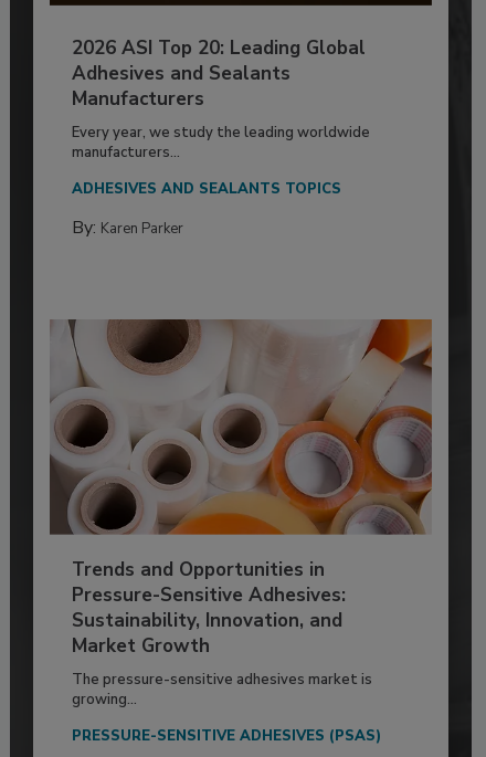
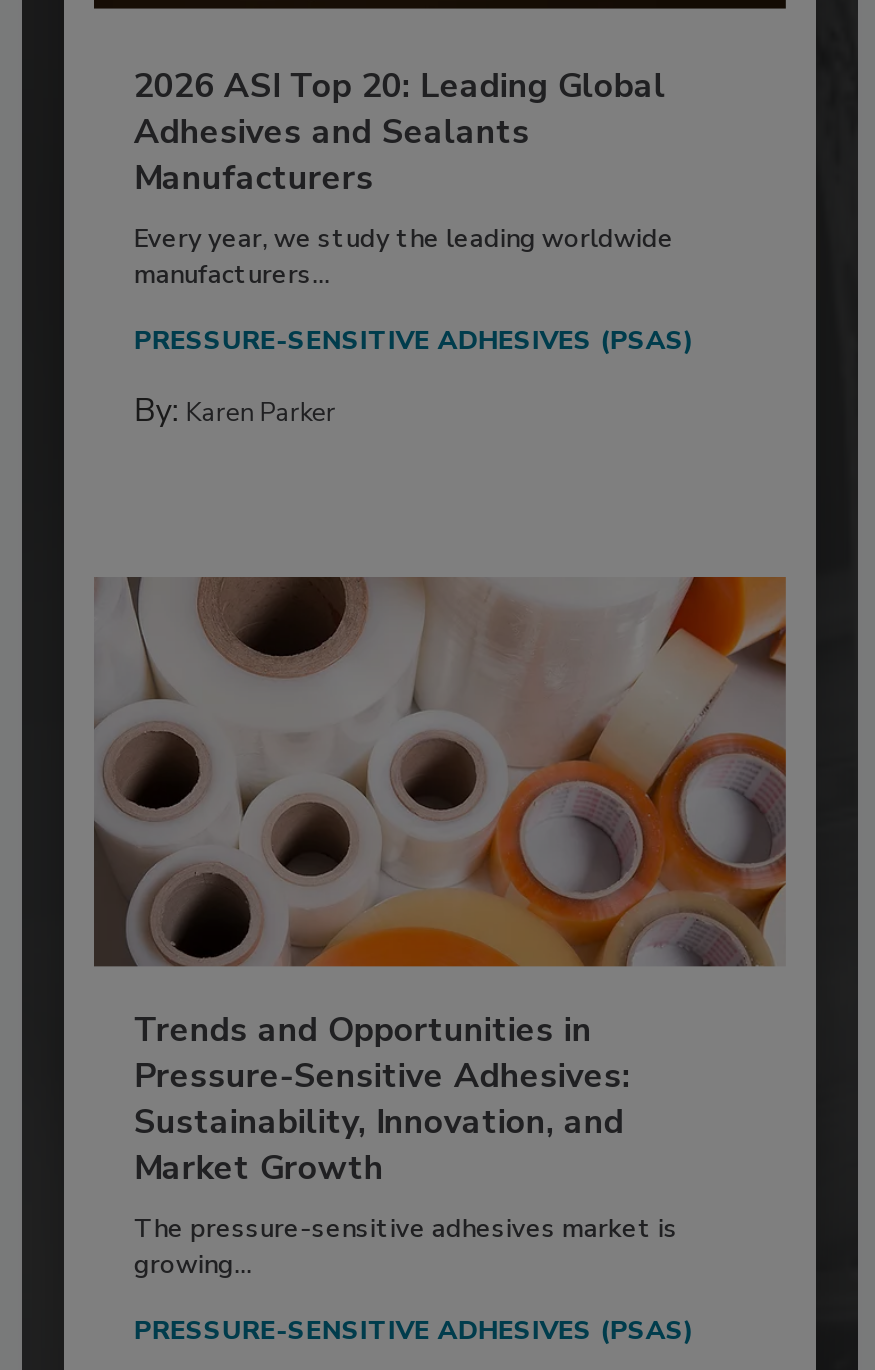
[72,179,341,199] ADHESIVES AND SEALANTS TOPICS -> [134,323,694,359] PRESSURE-SENSITIVE ADHESIVES (PSAS)

